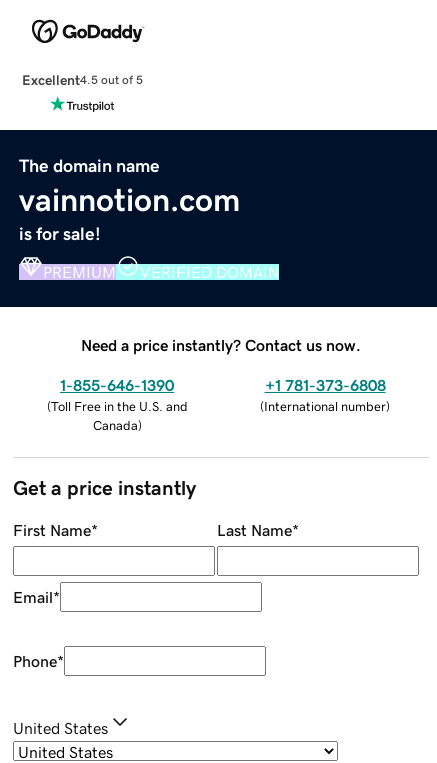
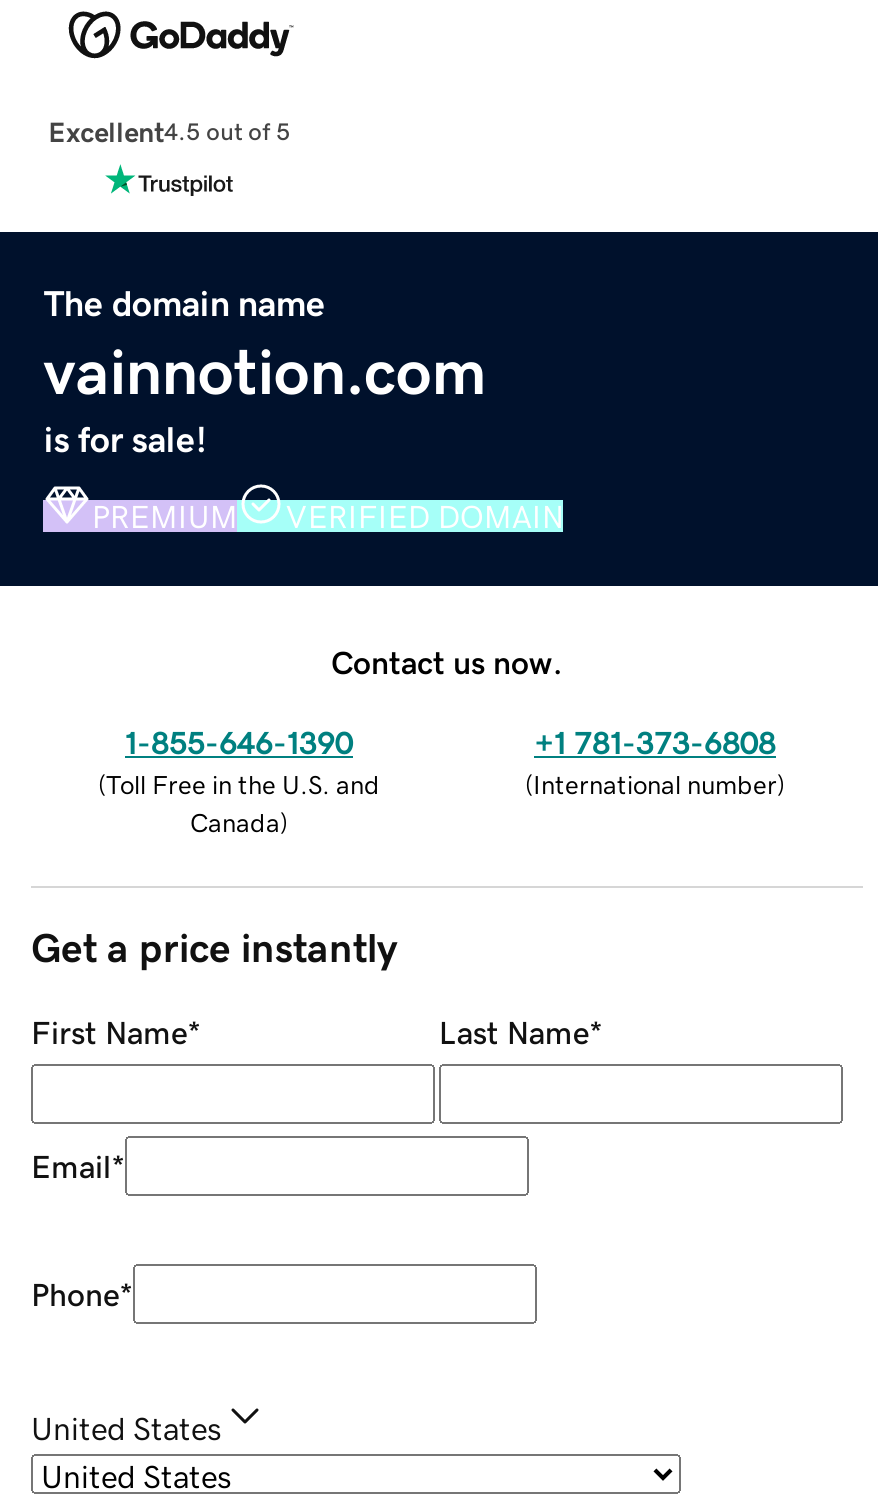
[81,337,361,353] Need a price instantly? Contact us now. -> [331,645,563,677] Contact us now.

